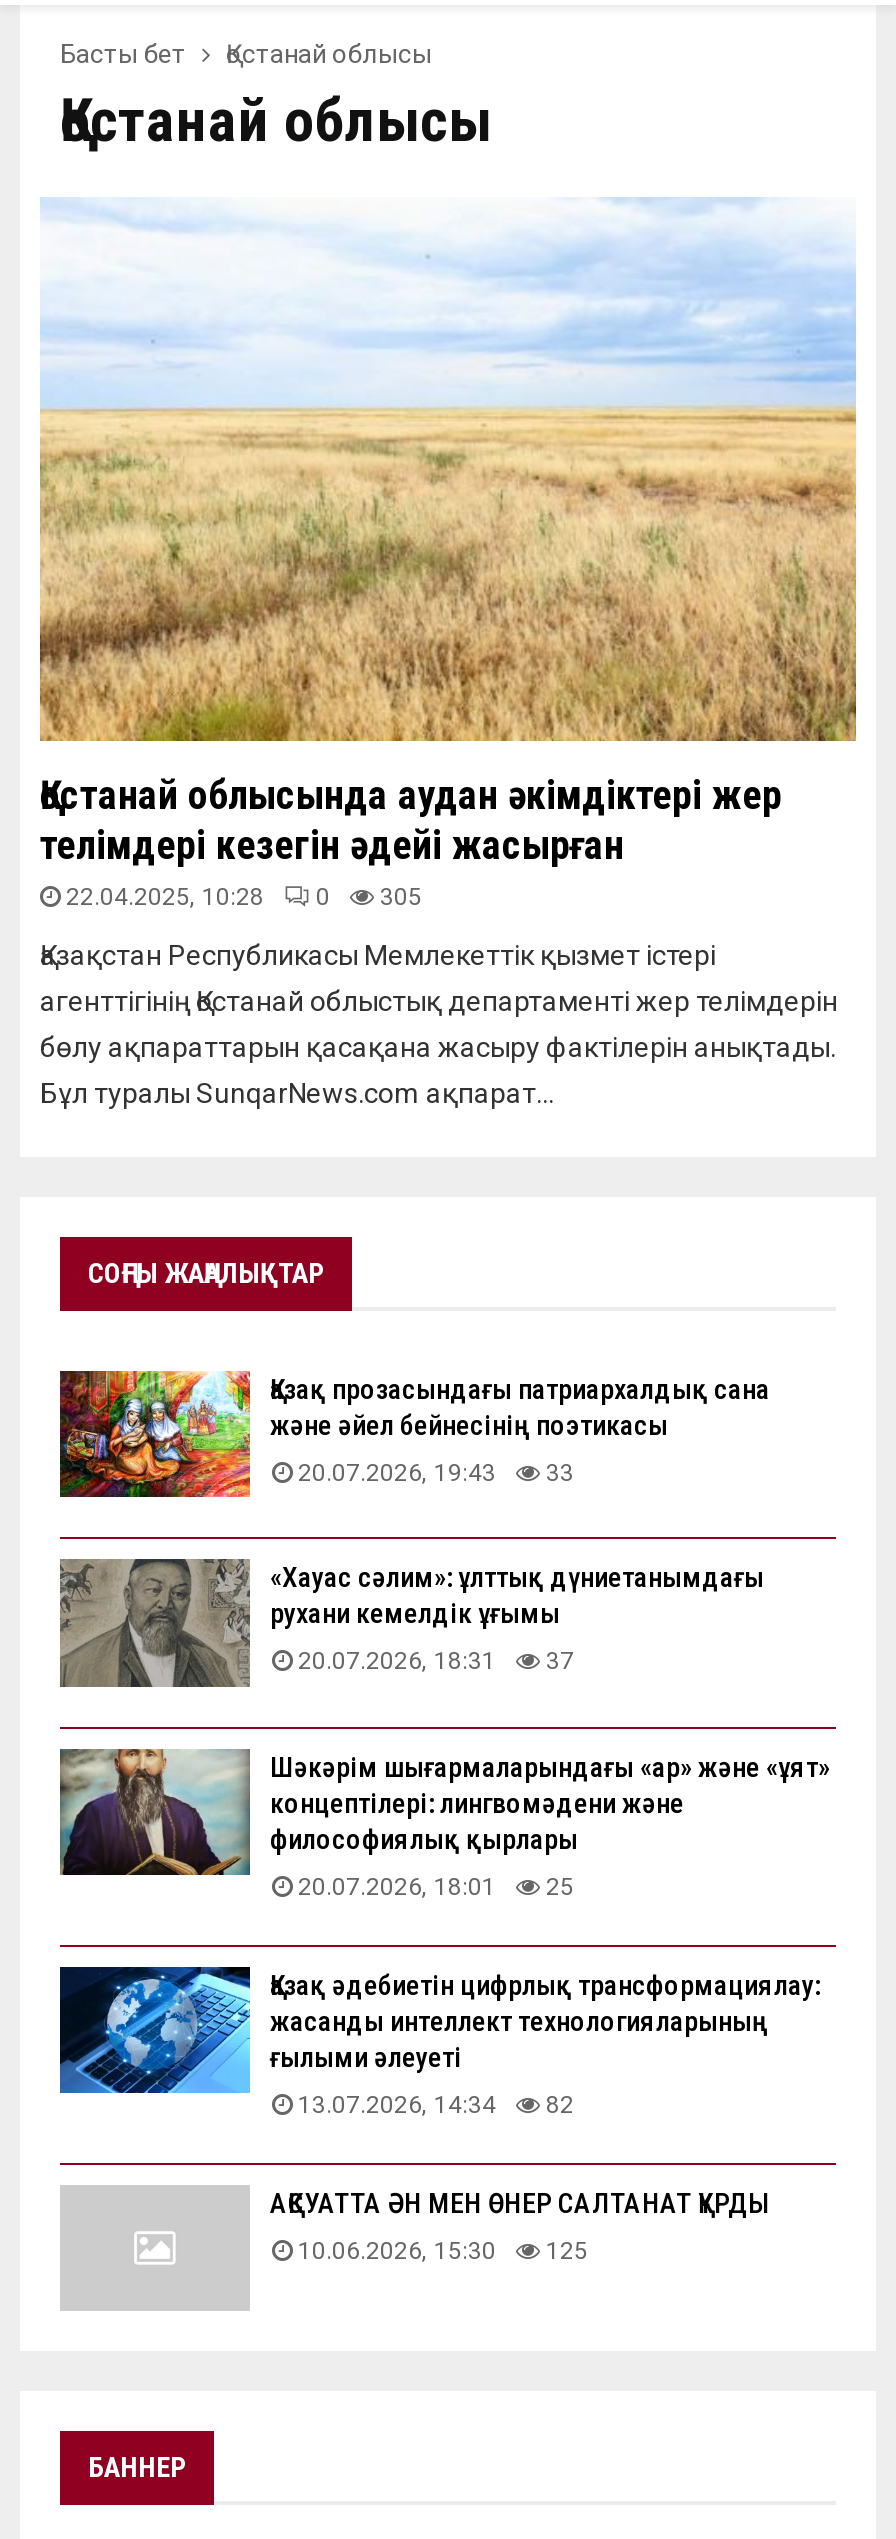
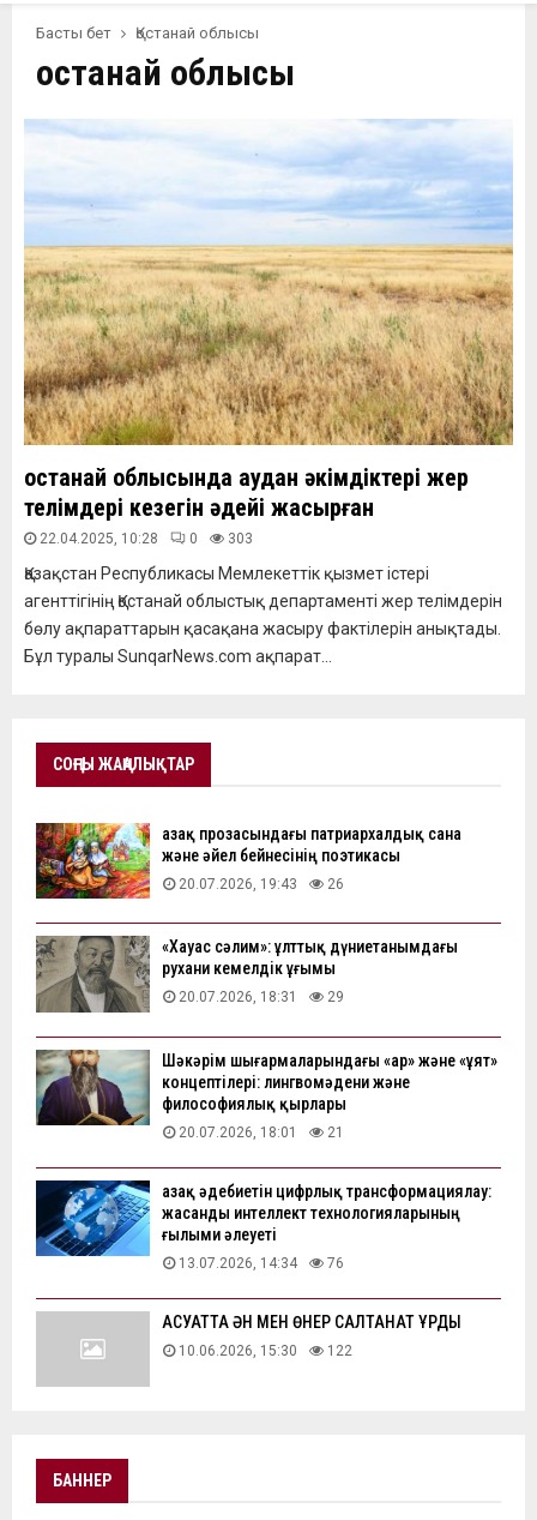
[66,883,422,911] 22.04.2025, 10:28 0 305 -> [40,530,253,547] 22.04.2025, 10:28 0 303
[298,1459,574,1487] 20.07.2026, 19:43 33 -> [179,876,344,893] 20.07.2026, 19:43 26
[298,1648,574,1676] 20.07.2026, 18:31 37 -> [179,989,344,1006] 20.07.2026, 18:31 29
[298,1872,574,1900] 20.07.2026, 18:01 25 -> [179,1124,344,1141] 20.07.2026, 18:01 21
[298,2090,574,2118] 13.07.2026, 14:34 82 -> [179,1255,344,1271] 13.07.2026, 14:34 76
[298,2236,588,2264] 10.06.2026, 15:30 125 -> [179,1342,352,1359] 10.06.2026, 15:30 122

